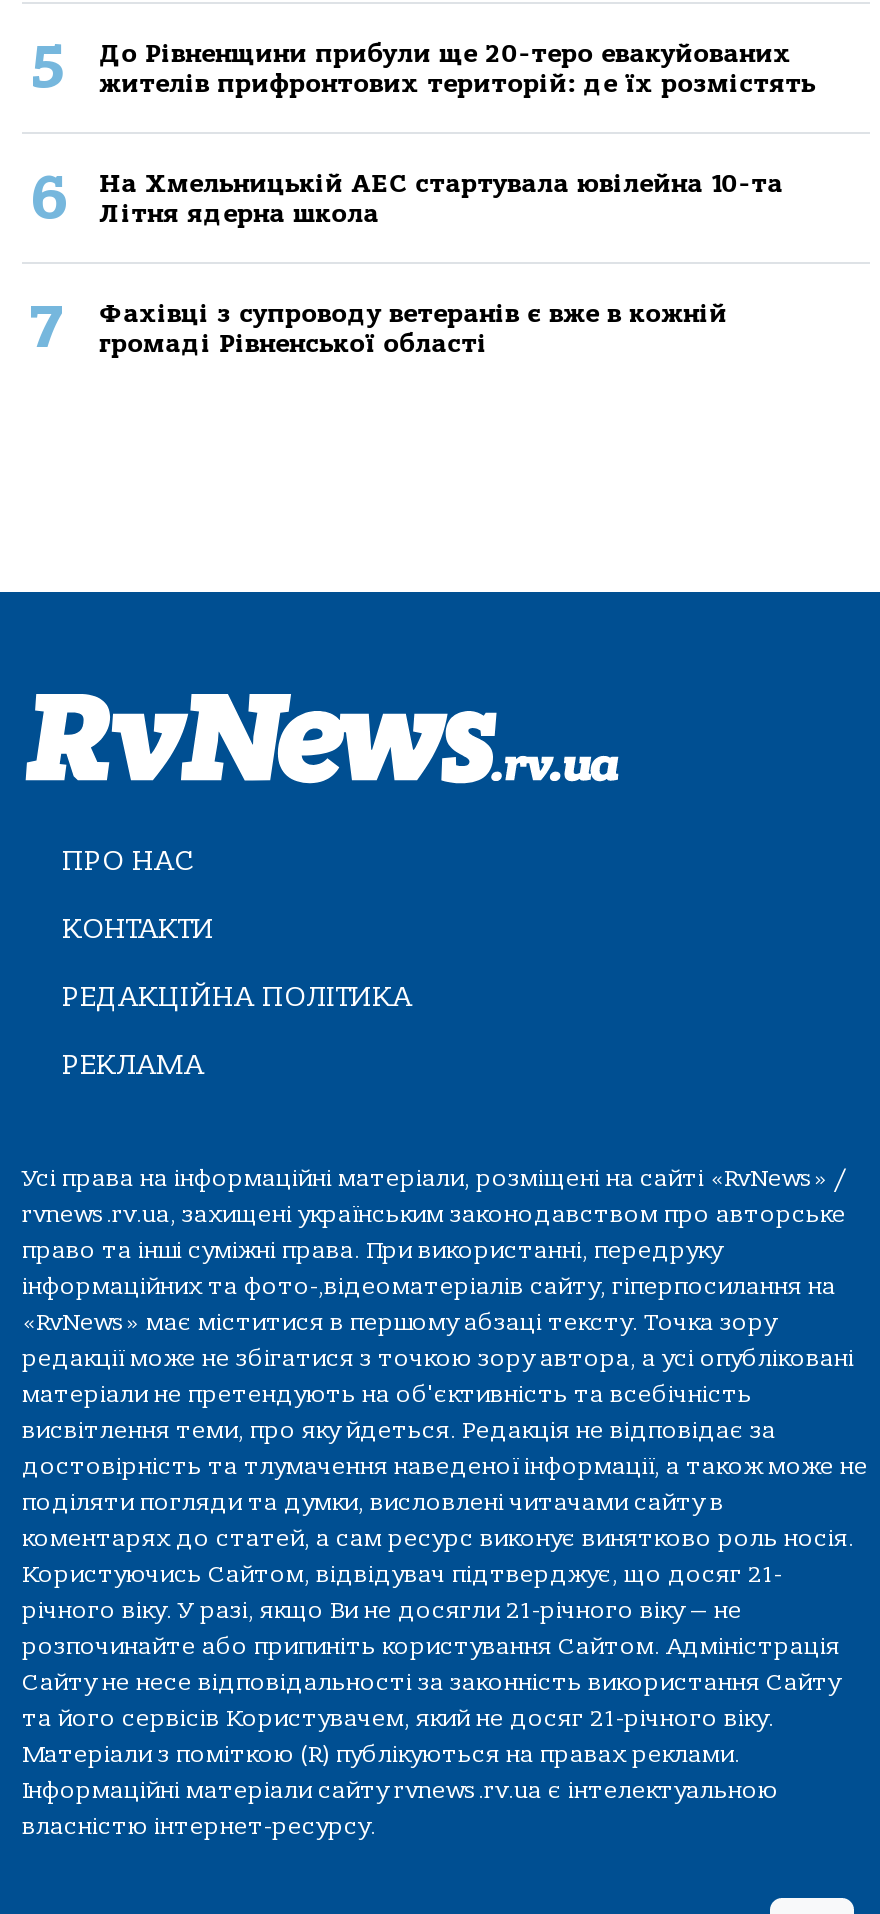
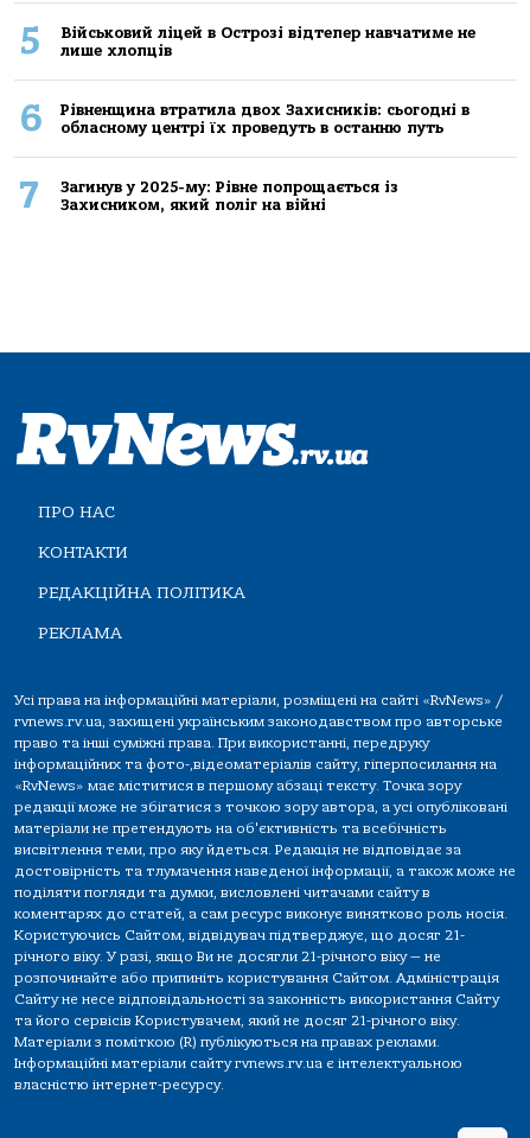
[99,39,815,99] До Рівненщини прибули ще 20-теро евакуйованих | жителів прифронтових територій: де їх розмістять -> [60,24,475,60] Військовий ліцей в Острозі відтепер навчатиме не | лише хлопців
[99,169,783,229] На Хмельницькій АЕС стартувала ювілейна 10-та | Літня ядерна школа -> [60,101,469,137] Рівненщина втратила двох Захисників: сьогодні в | обласному центрі їх проведуть в останню путь
[99,299,727,359] Фахівці з супроводу ветеранів є вже в кожній | громаді Рівненської області -> [60,178,398,214] Загинув у 2025-му: Рівне попрощається із | Захисником, який поліг на війні

